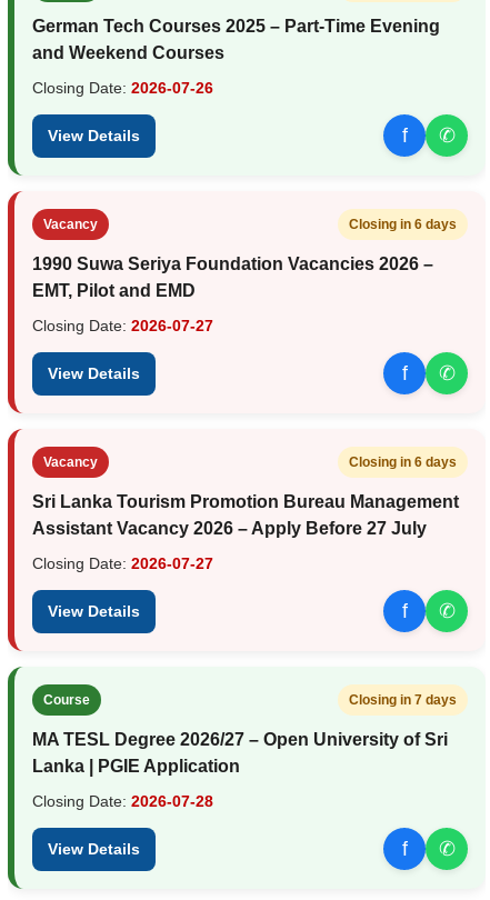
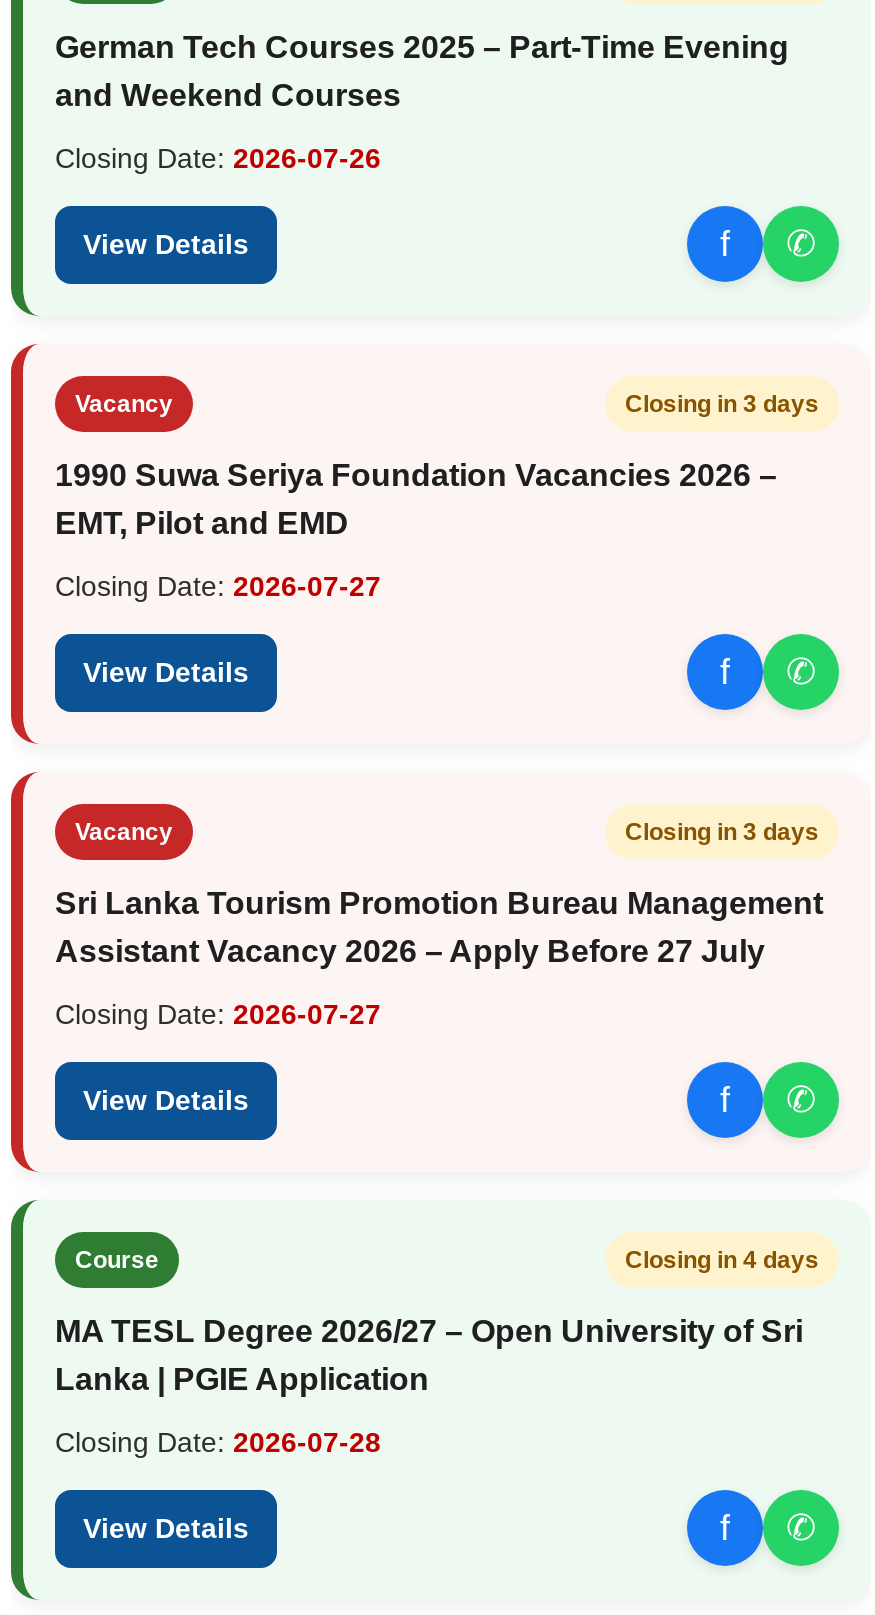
[349,216,457,232] Closing in 6 days -> [625,389,819,417] Closing in 3 days
[349,454,457,470] Closing in 6 days -> [625,817,819,845] Closing in 3 days
[349,692,457,707] Closing in 7 days -> [625,1245,819,1273] Closing in 4 days

